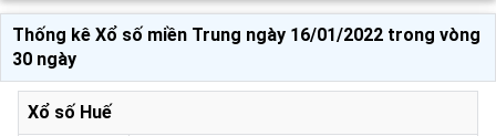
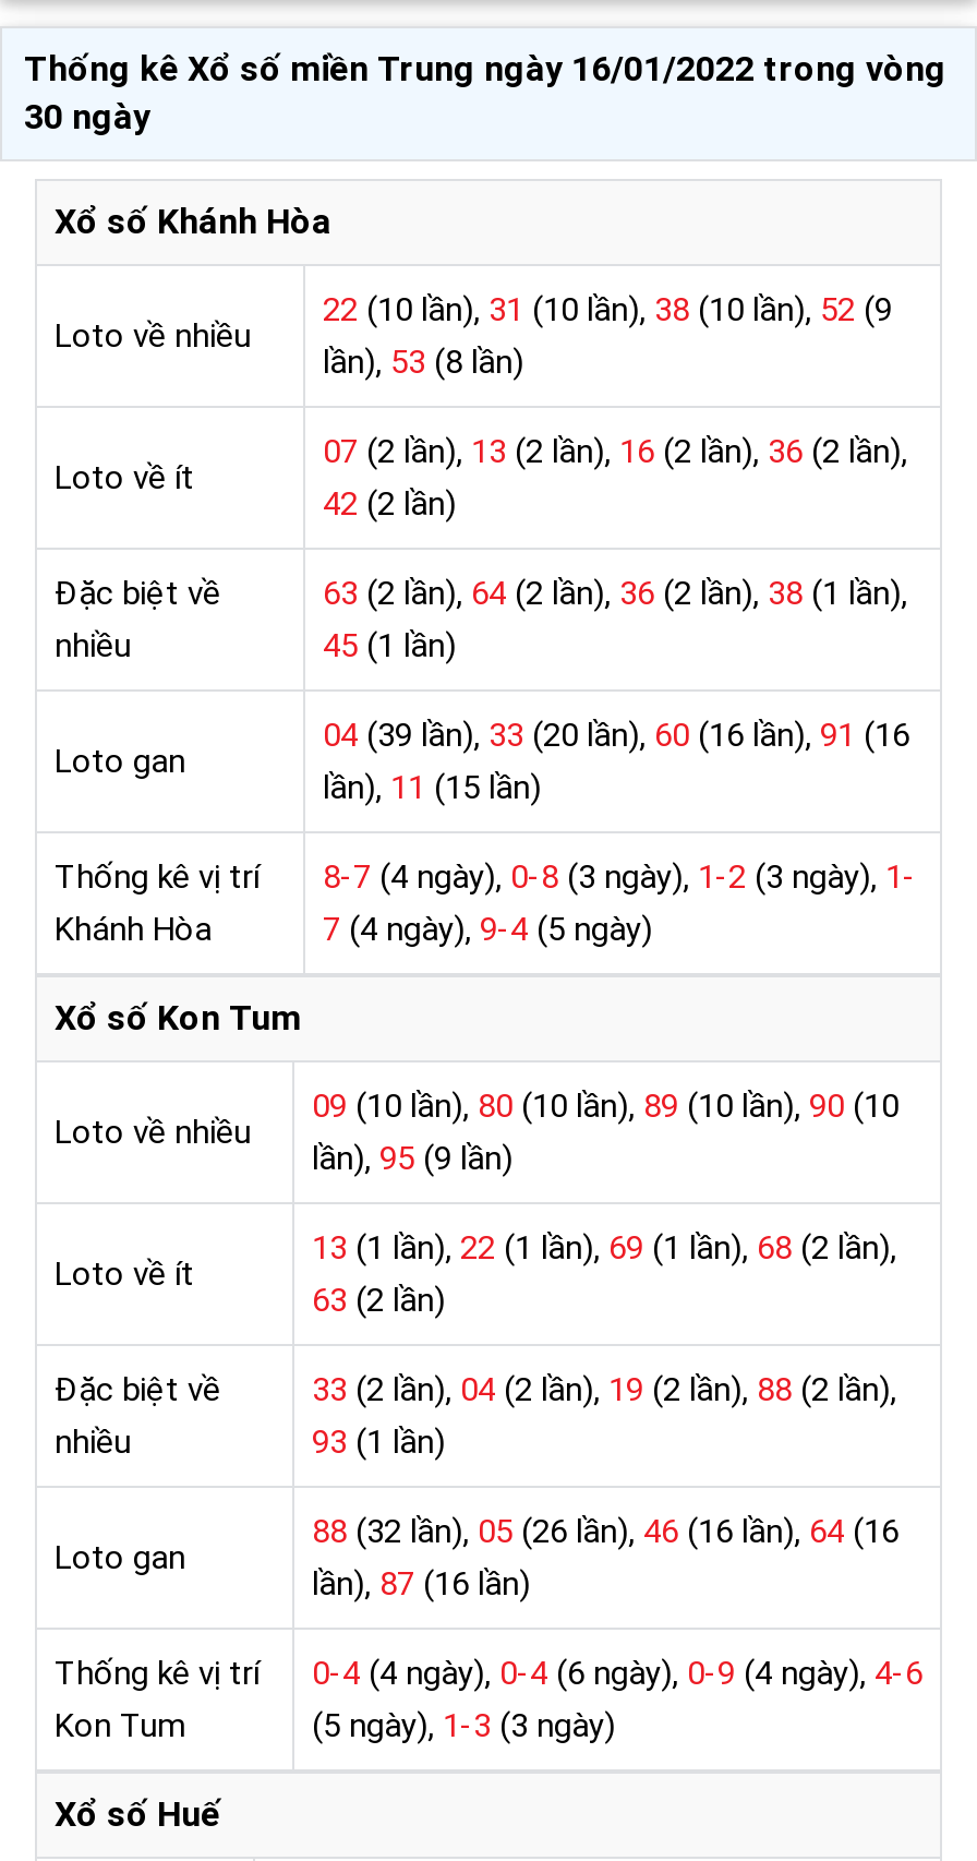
none -> [55,201,331,356] Xổ số Khánh Hòa | Loto về nhiều
none -> [55,290,892,497] 22 (10 lần), 31 (10 lần), 38 (10 lần), 52 (9 | lần), 53 (8 lần) | Loto về ít
none -> [55,432,907,665] 07 (2 lần), 13 (2 lần), 16 (2 lần), 36 (2 lần), | 42 (2 lần) | Đặc biệt về | nhiều
none -> [55,574,907,781] 63 (2 lần), 64 (2 lần), 36 (2 lần), 38 (1 lần), | 45 (1 lần) | Loto gan
none -> [55,716,909,949] 04 (39 lần), 33 (20 lần), 60 (16 lần), 91 (16 | lần), 11 (15 lần) | Thống kê vị trí | Khánh Hòa
none -> [55,857,916,1152] 8-7 (4 ngày), 0-8 (3 ngày), 1-2 (3 ngày), 1- | 7 (4 ngày), 9-4 (5 ngày) | Xổ số Kon Tum | Loto về nhiều
none -> [55,1086,898,1294] 09 (10 lần), 80 (10 lần), 89 (10 lần), 90 (10 | lần), 95 (9 lần) | Loto về ít
none -> [55,1228,896,1462] 13 (1 lần), 22 (1 lần), 69 (1 lần), 68 (2 lần), | 63 (2 lần) | Đặc biệt về | nhiều
none -> [55,1370,896,1577] 33 (2 lần), 04 (2 lần), 19 (2 lần), 88 (2 lần), | 93 (1 lần) | Loto gan
none -> [55,1512,898,1745] 88 (32 lần), 05 (26 lần), 46 (16 lần), 64 (16 | lần), 87 (16 lần) | Thống kê vị trí | Kon Tum
none -> [312,1654,922,1745] 0-4 (4 ngày), 0-4 (6 ngày), 0-9 (4 ngày), 4-6 | (5 ngày), 1-3 (3 ngày)

